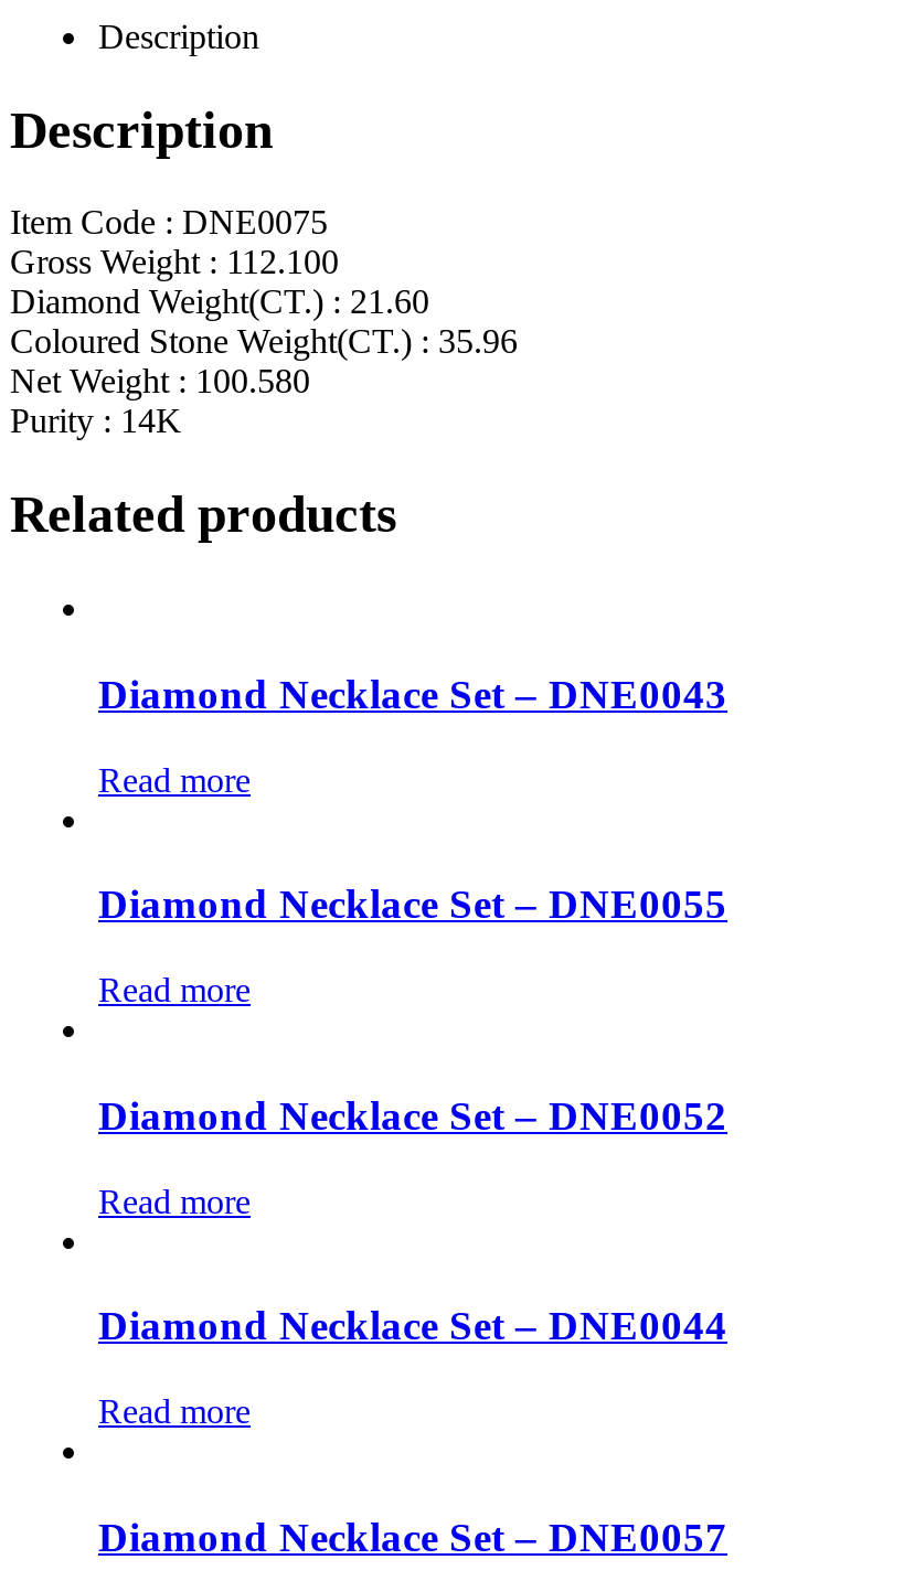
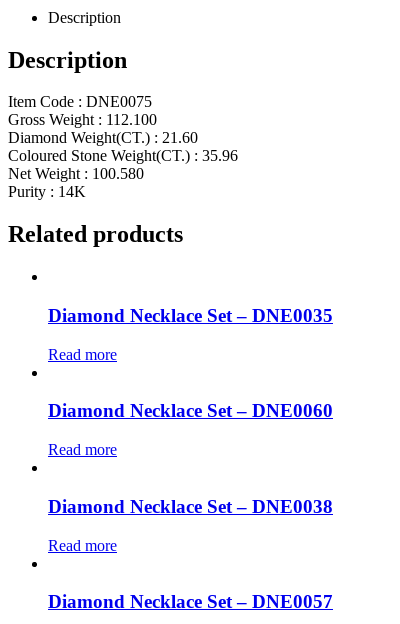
[98,671,727,717] Diamond Necklace Set – DNE0043 -> [48,305,333,326] Diamond Necklace Set – DNE0035
[98,881,727,928] Diamond Necklace Set – DNE0055 -> [48,400,333,421] Diamond Necklace Set – DNE0060
[98,1092,727,1349] Diamond Necklace Set – DNE0052 | Read more | Diamond Necklace Set – DNE0044 -> [48,496,333,517] Diamond Necklace Set – DNE0038

